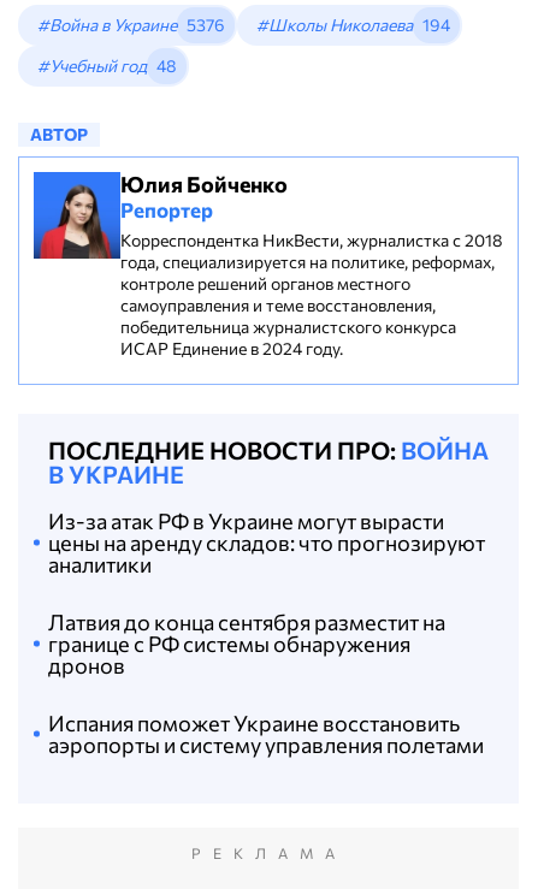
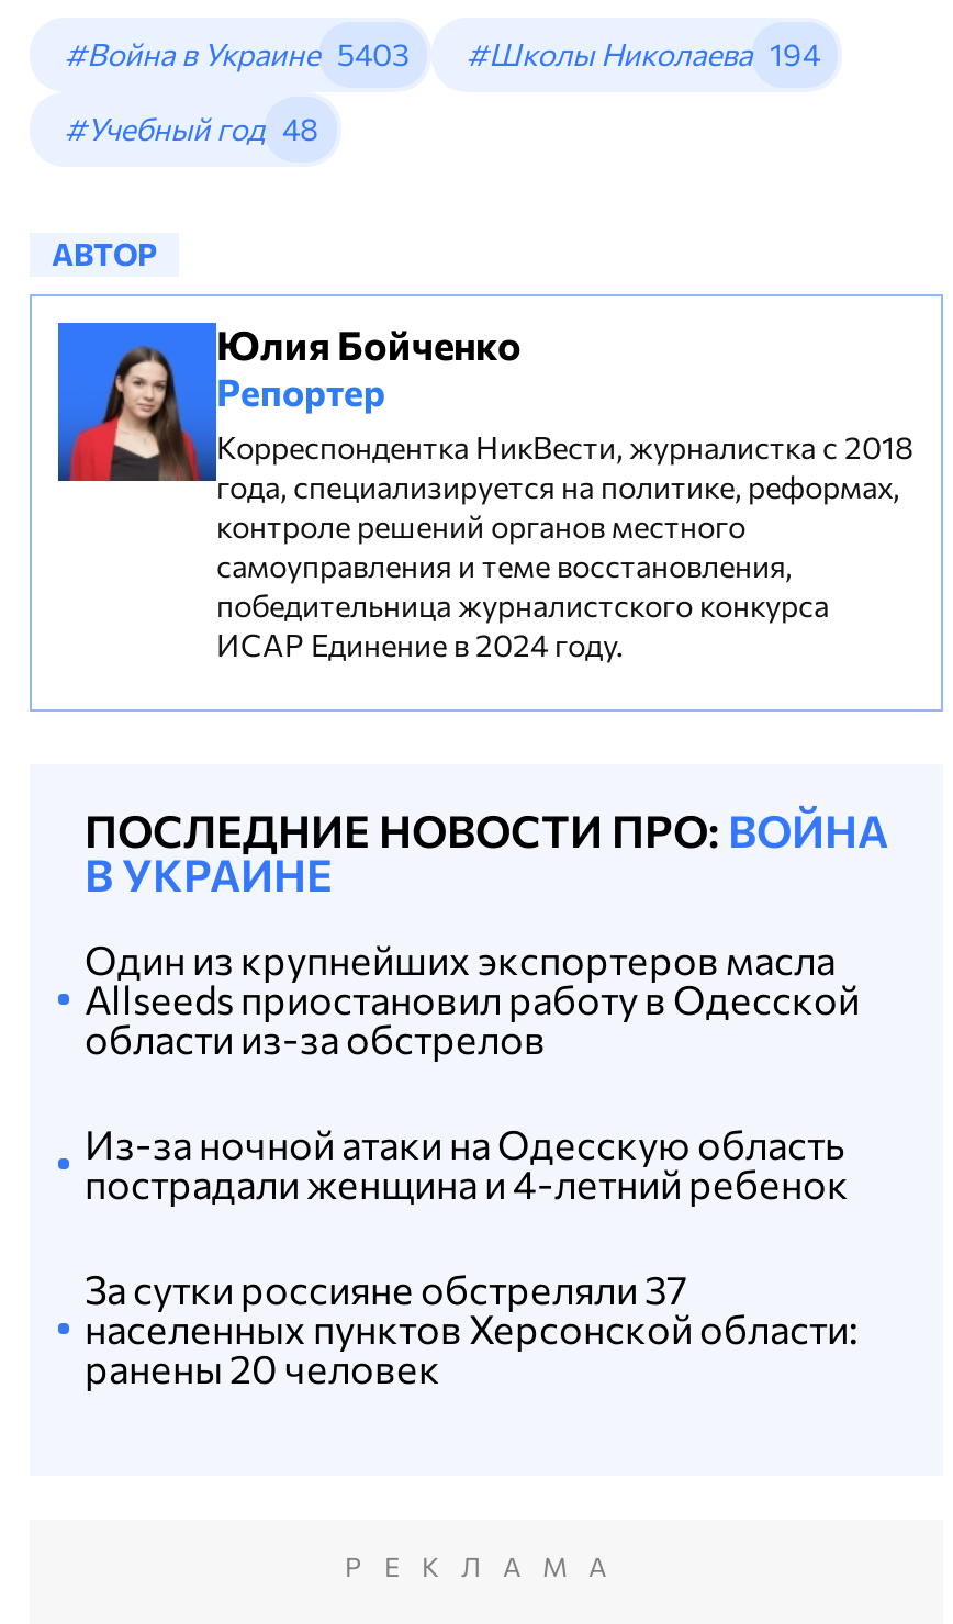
[37,15,225,35] #Война в Украине 5376 -> [65,35,410,72] #Война в Украине 5403
[48,508,485,578] Из-за атак РФ в Украине могут вырасти | цены на аренду складов: что прогнозируют | аналитики -> [85,935,860,1063] Один из крупнейших экспортеров масла | Allseeds приостановил работу в Одесской | области из-за обстрелов
[48,609,445,679] Латвия до конца сентября разместит на | границе с РФ системы обнаружения | дронов -> [85,1120,849,1208] Из-за ночной атаки на Одесскую область | пострадали женщина и 4-летний ребенок
[48,710,484,758] Испания поможет Украине восстановить | аэропорты и систему управления полетами -> [85,1265,857,1392] За сутки россияне обстреляли 37 | населенных пунктов Херсонской области: | ранены 20 человек

